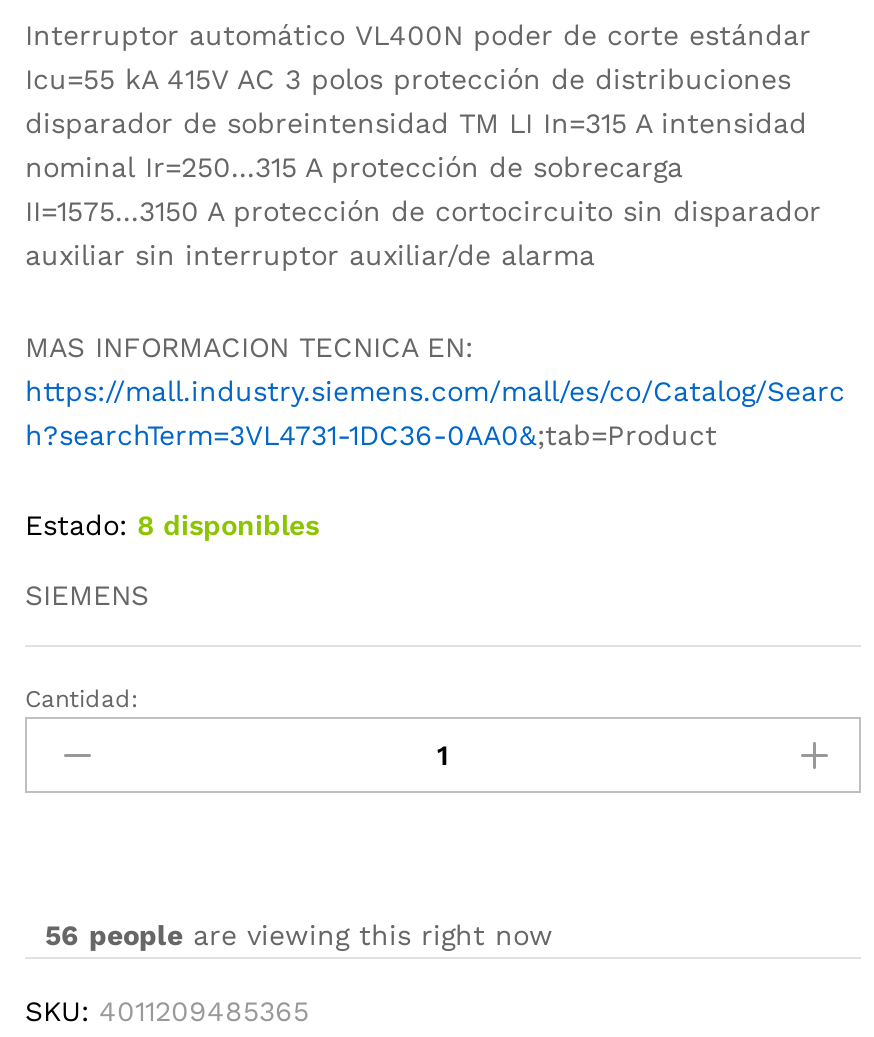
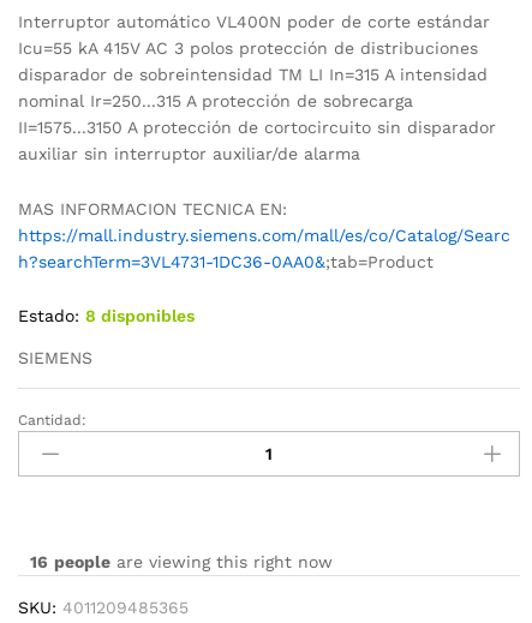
[45,920,553,952] 56 people are viewing this right now -> [30,553,333,572] 16 people are viewing this right now

